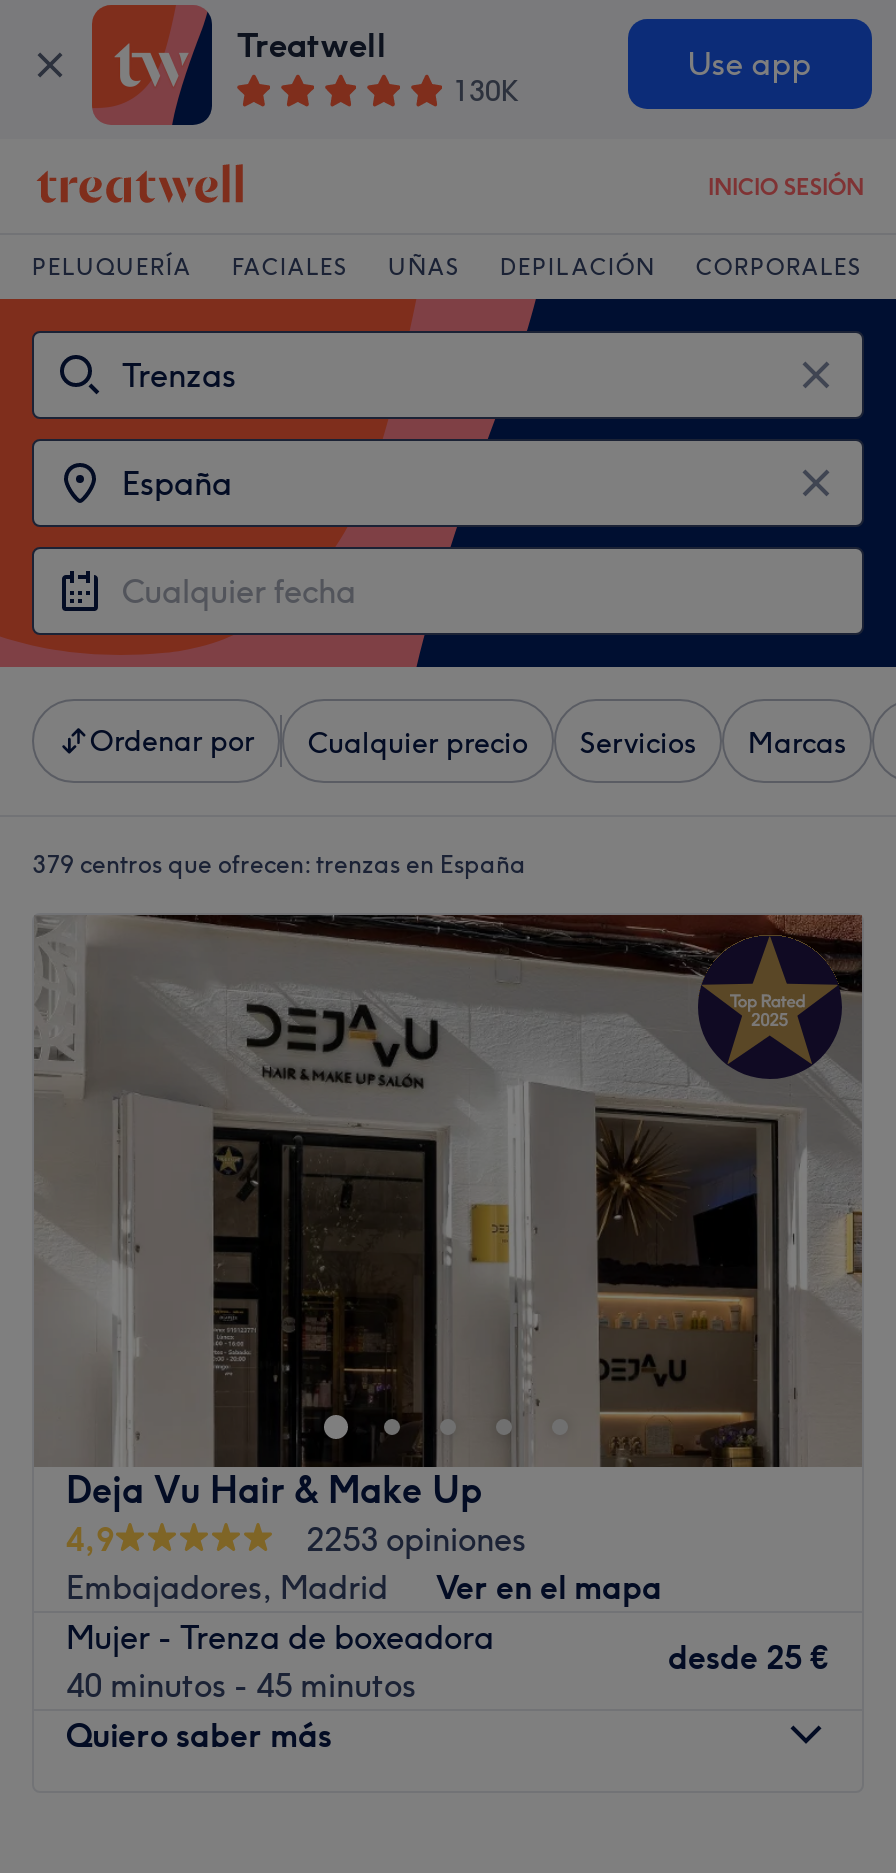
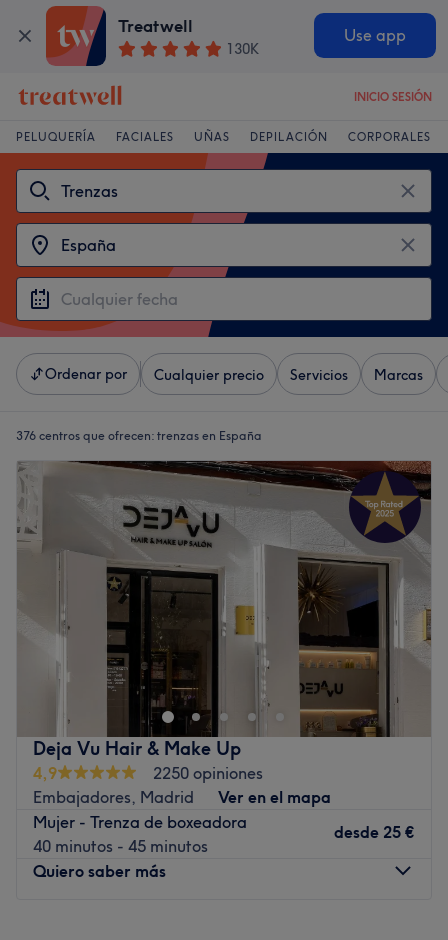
[32,849,526,879] 379 centros que ofrecen: trenzas en España -> [16,428,262,443] 376 centros que ofrecen: trenzas en España
[306,1519,526,1559] 2253 opiniones -> [153,763,263,783] 2250 opiniones

